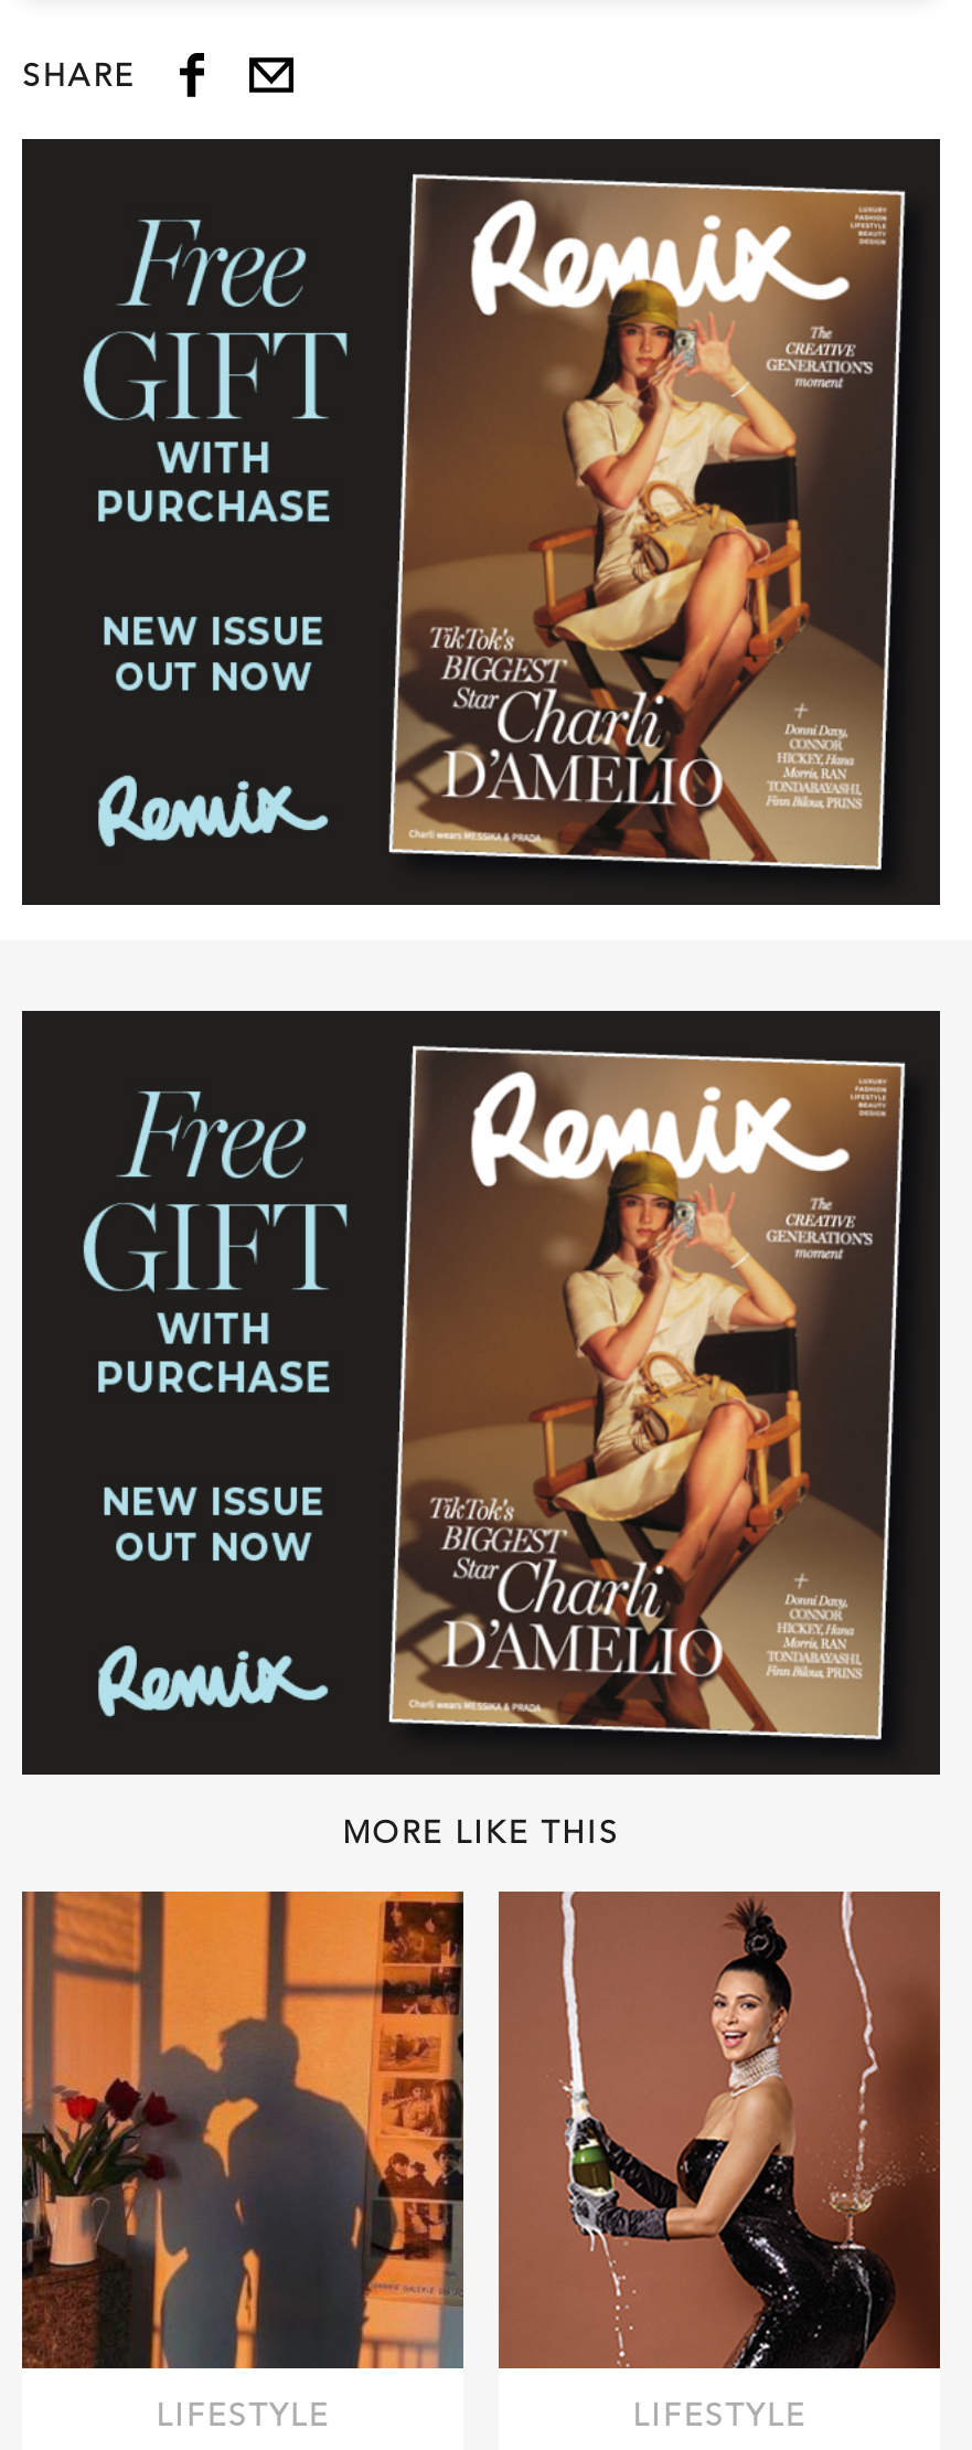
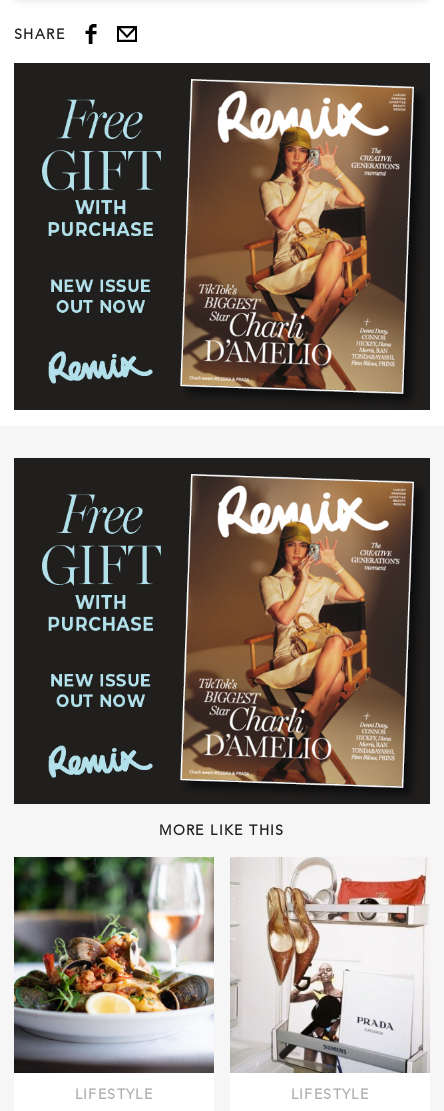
[20,1889,466,2371] [image] -> [13,856,215,1074] [image]
[496,1889,942,2371] [image] -> [230,857,430,1073] [image]

